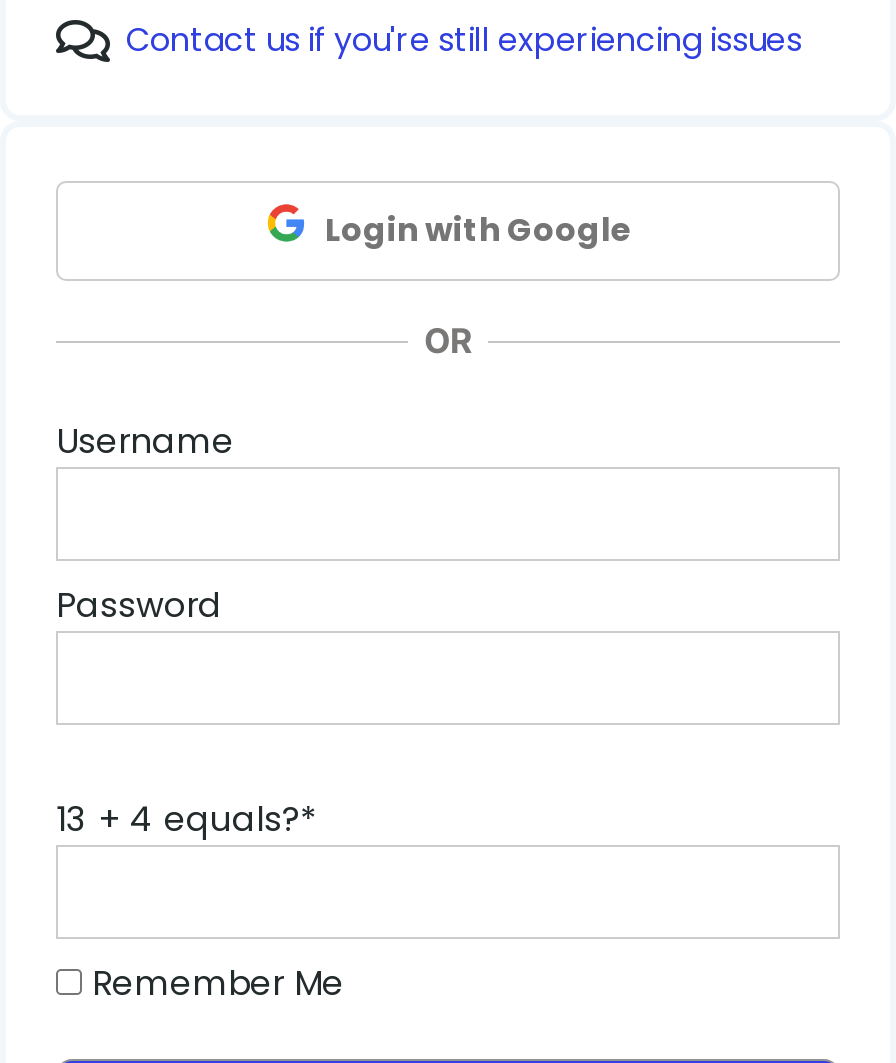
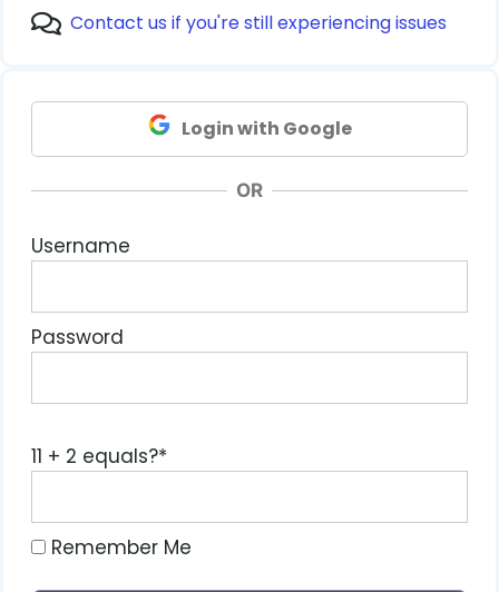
[56,796,316,844] 13 + 4 equals?* -> [31,443,167,470] 11 + 2 equals?*

